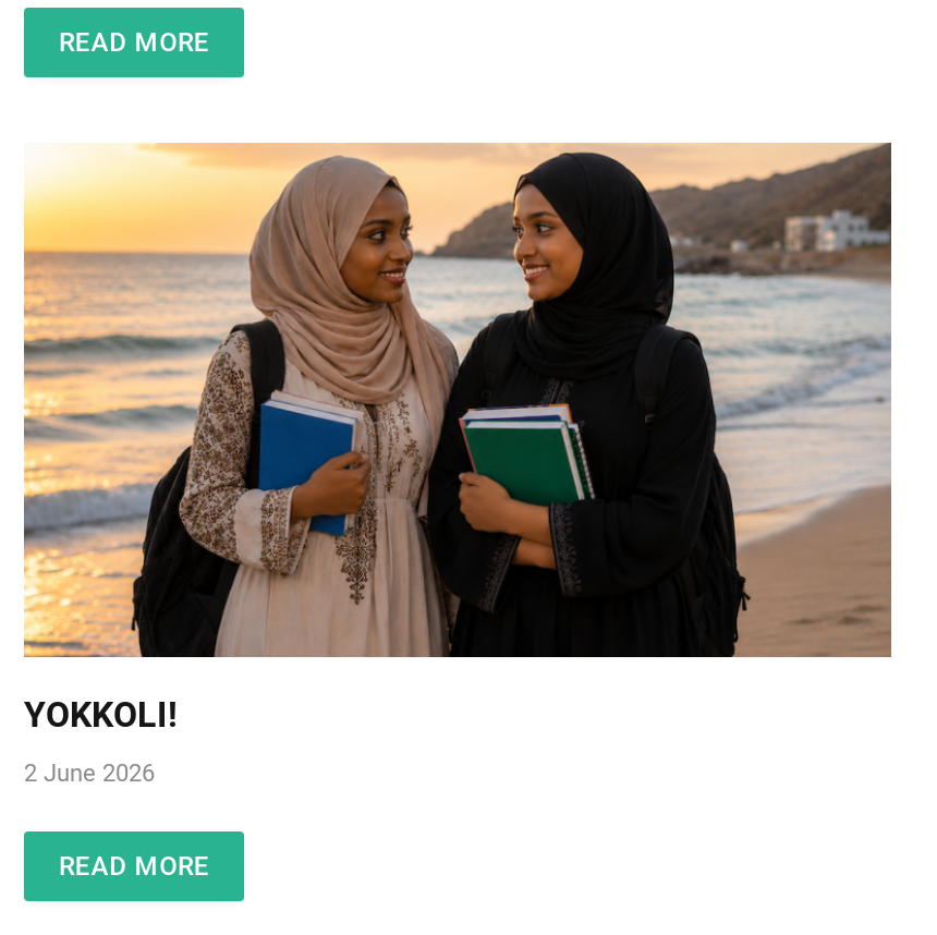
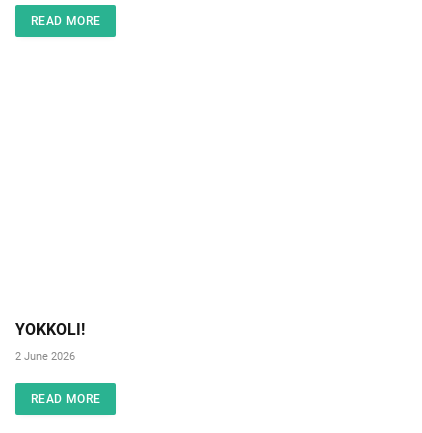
[22,141,893,659] [image] -> none

